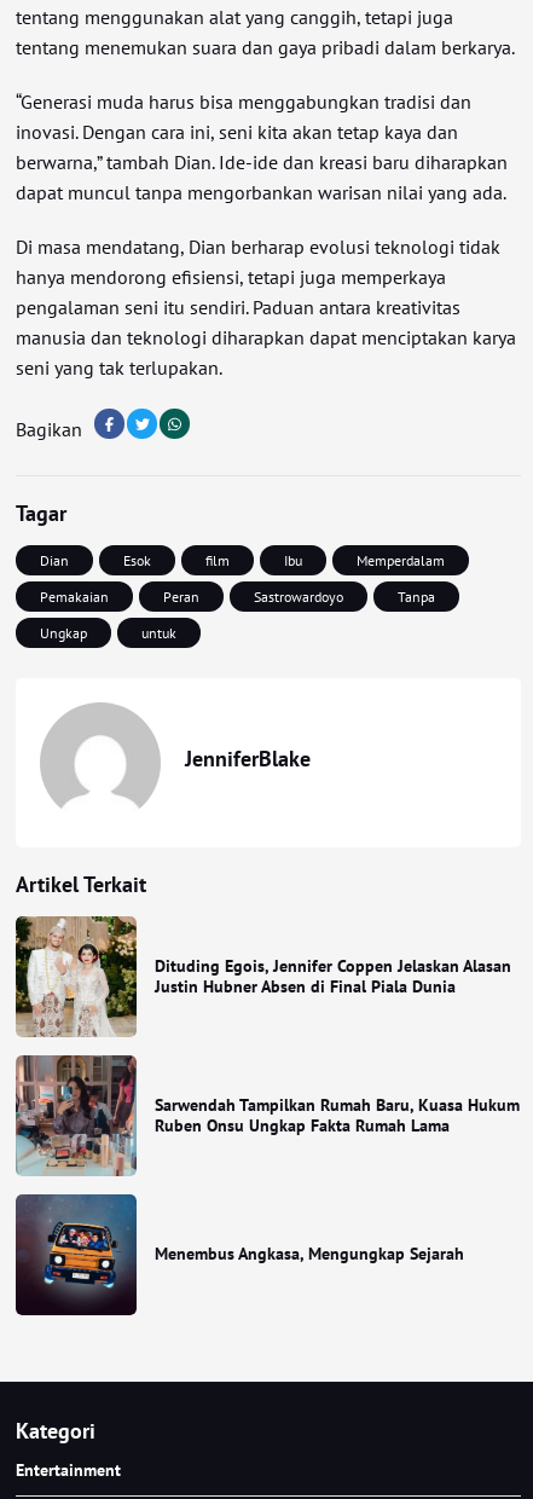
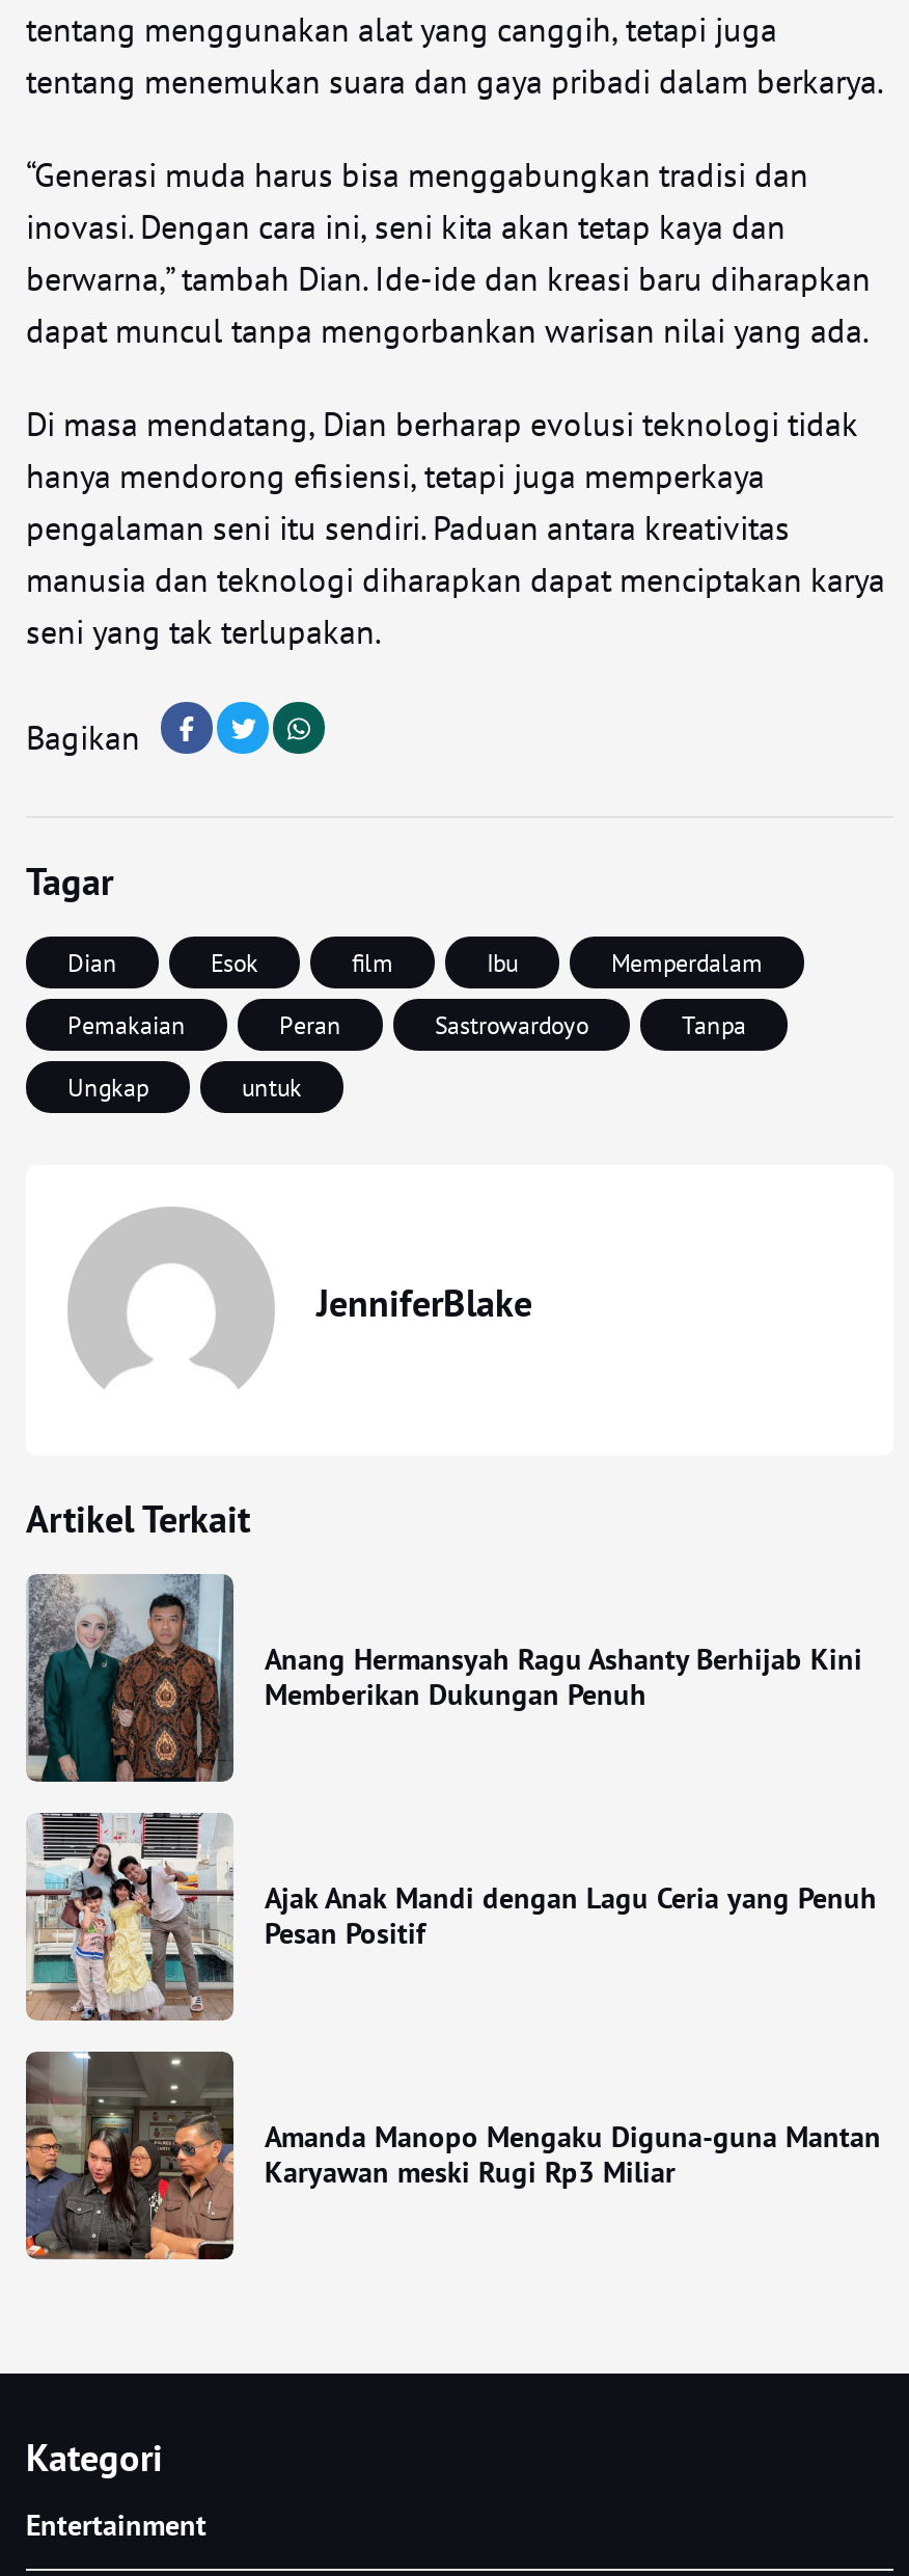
[15,915,511,1038] [image] | Dituding Egois, Jennifer Coppen Jelaskan Alasan | Justin Hubner Absen di Final Piala Dunia -> [26,1572,862,1784] [image] | Anang Hermansyah Ragu Ashanty Berhijab Kini | Memberikan Dukungan Penuh
[15,1054,520,1176] [image] | Sarwendah Tampilkan Rumah Baru, Kuasa Hukum | Ruben Onsu Ungkap Fakta Rumah Lama -> [26,1813,877,2021] [image] | Ajak Anak Mandi dengan Lagu Ceria yang Penuh | Pesan Positif
[15,1193,464,1316] [image] | Menembus Angkasa, Mengungkap Sejarah -> [24,2052,881,2261] [image] | Amanda Manopo Mengaku Diguna-guna Mantan | Karyawan meski Rugi Rp3 Miliar

